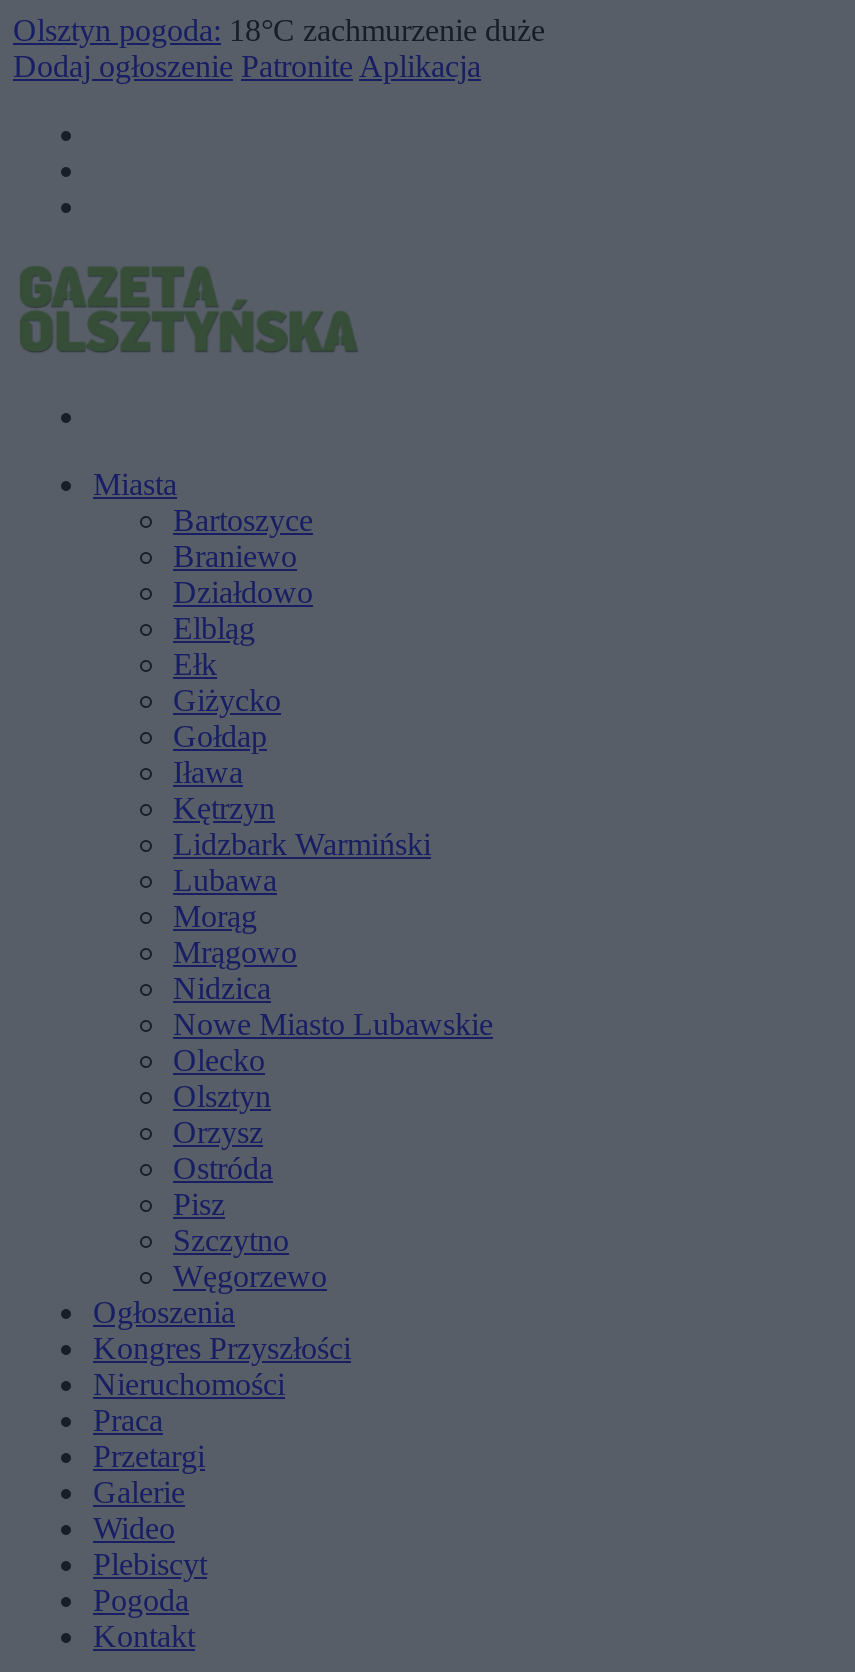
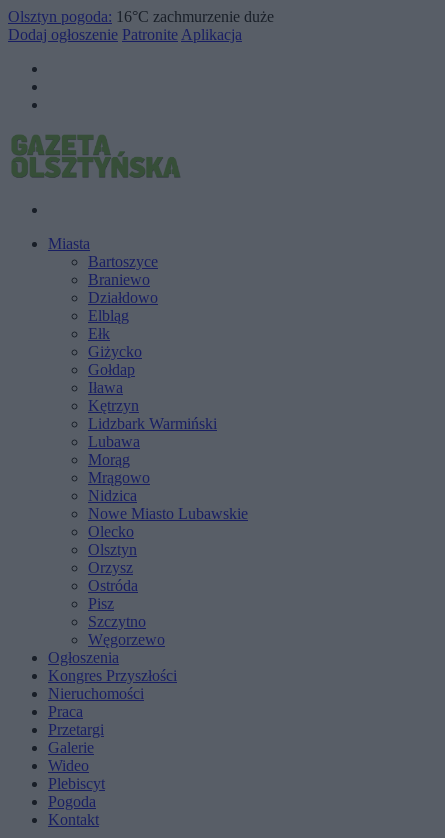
[13,13,545,47] Olsztyn pogoda: 18°C zachmurzenie duże -> [8,8,274,25] Olsztyn pogoda: 16°C zachmurzenie duże

